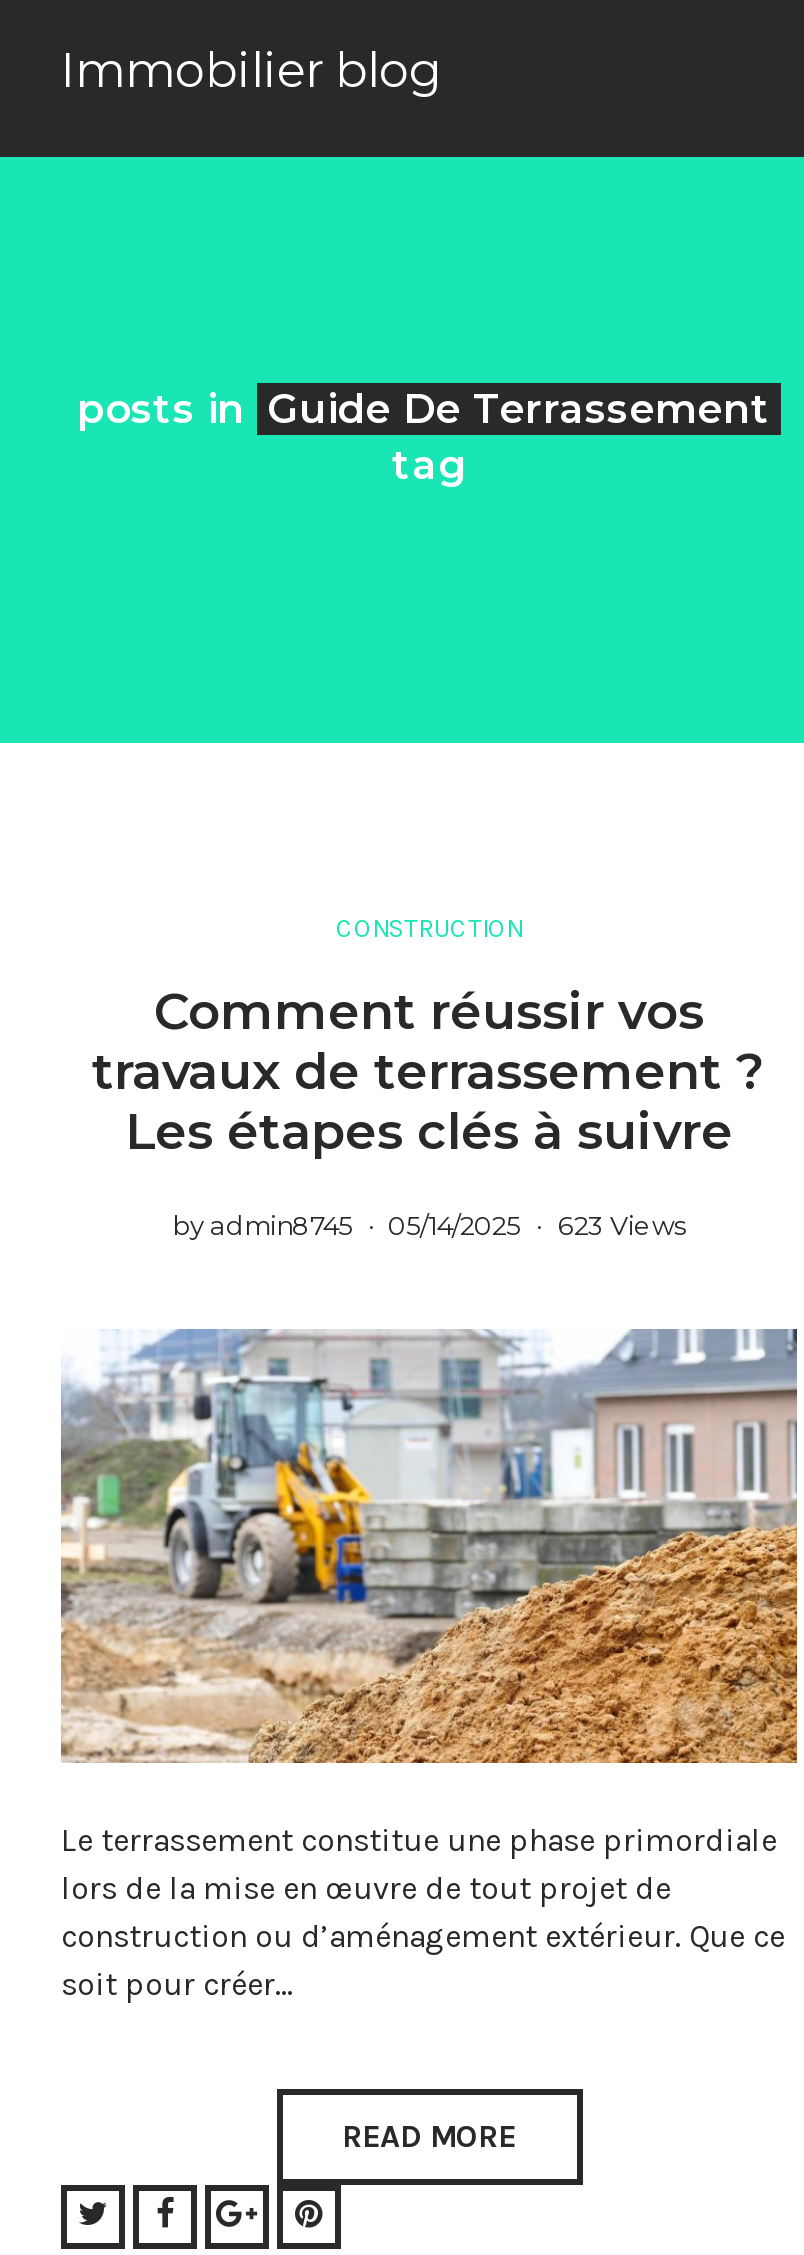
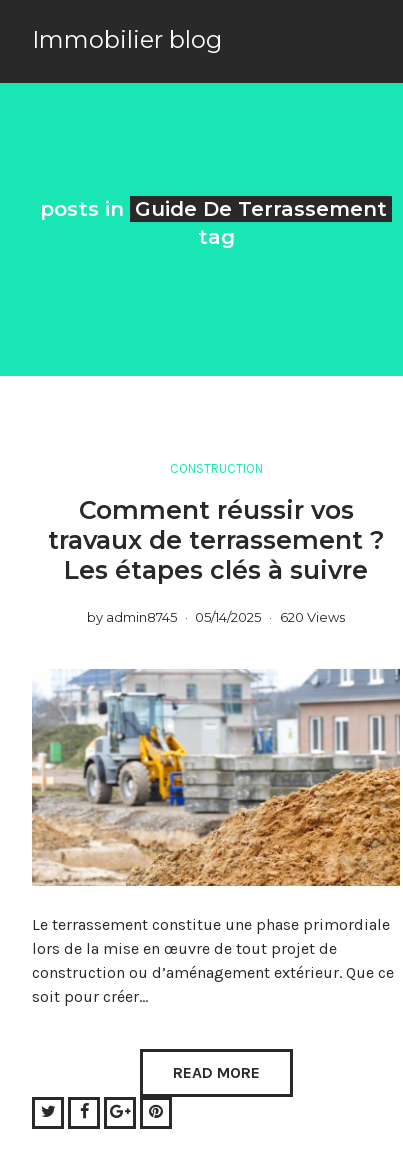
[172,1208,686,1240] by admin8745 05/14/2025 623 Views -> [87,608,345,624] by admin8745 05/14/2025 620 Views

